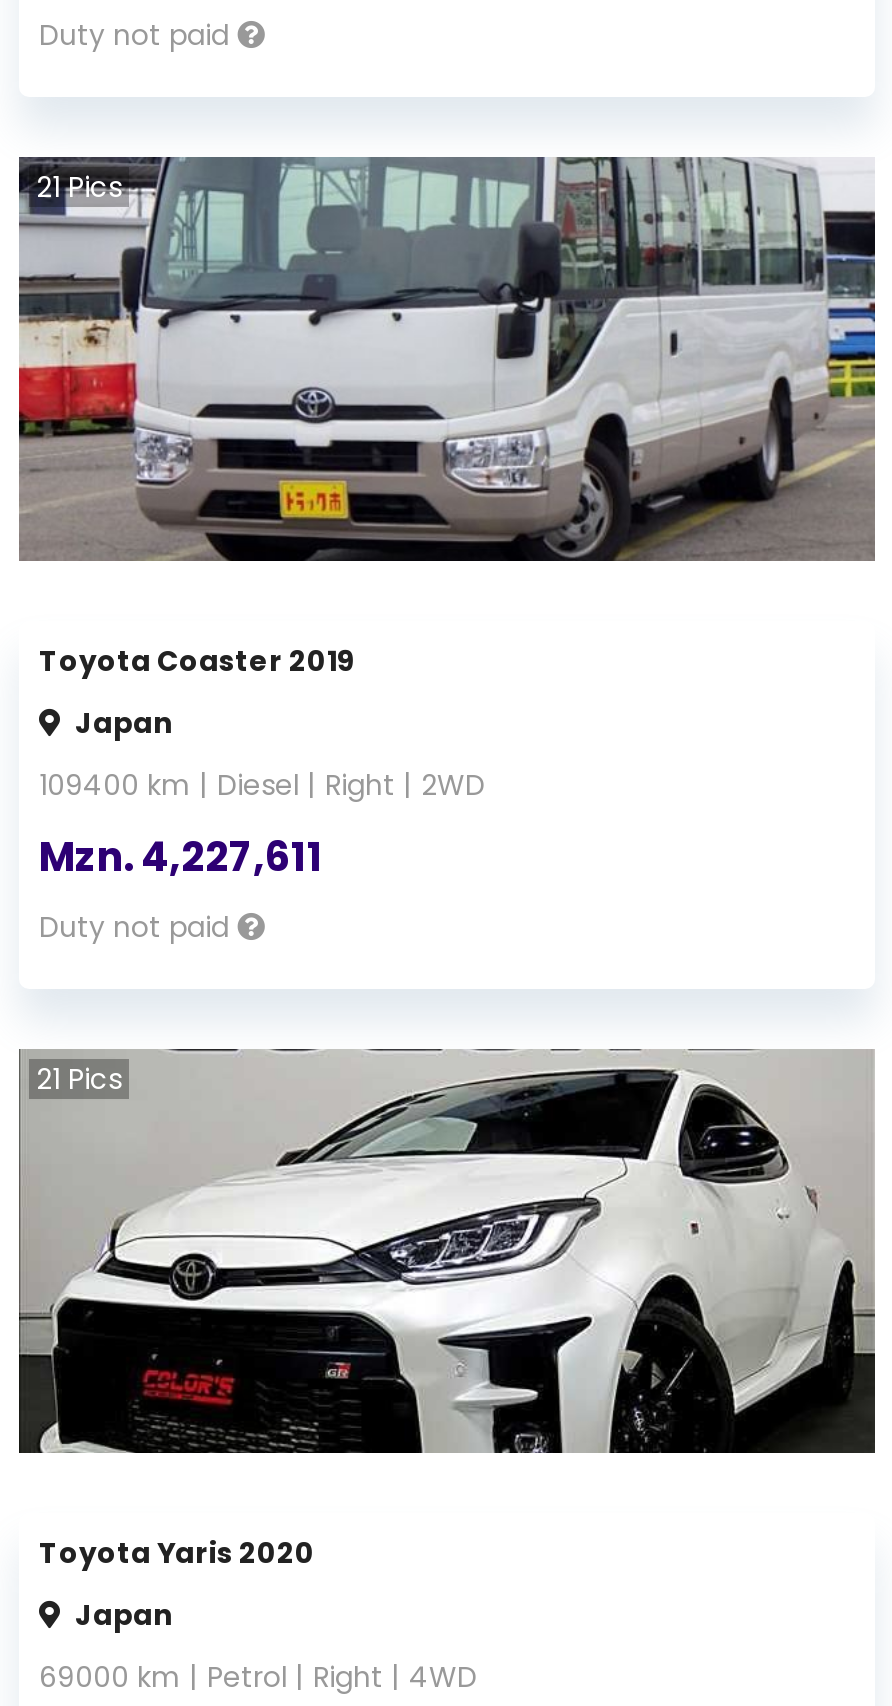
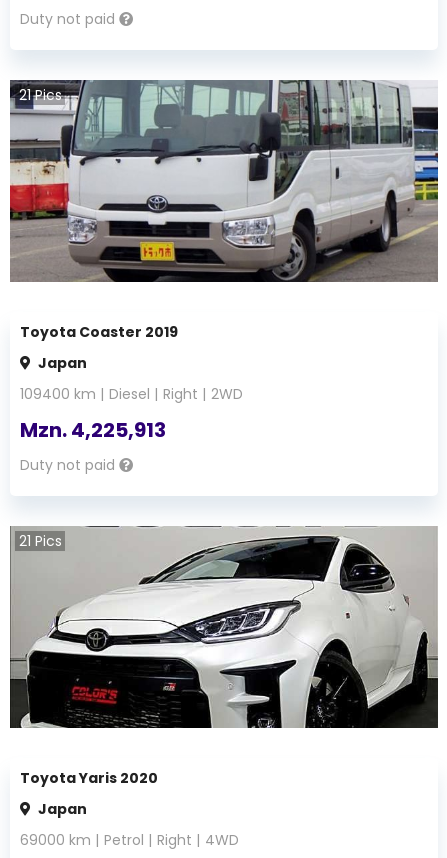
[39,828,323,884] Mzn. 4,227,611 -> [20,415,166,443] Mzn. 4,225,913

